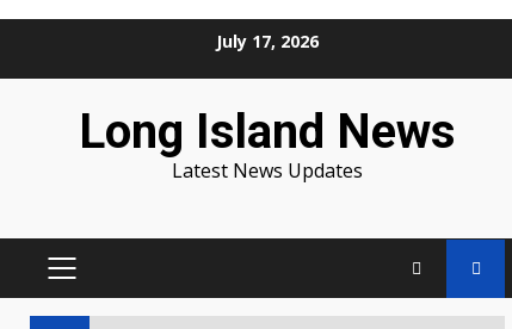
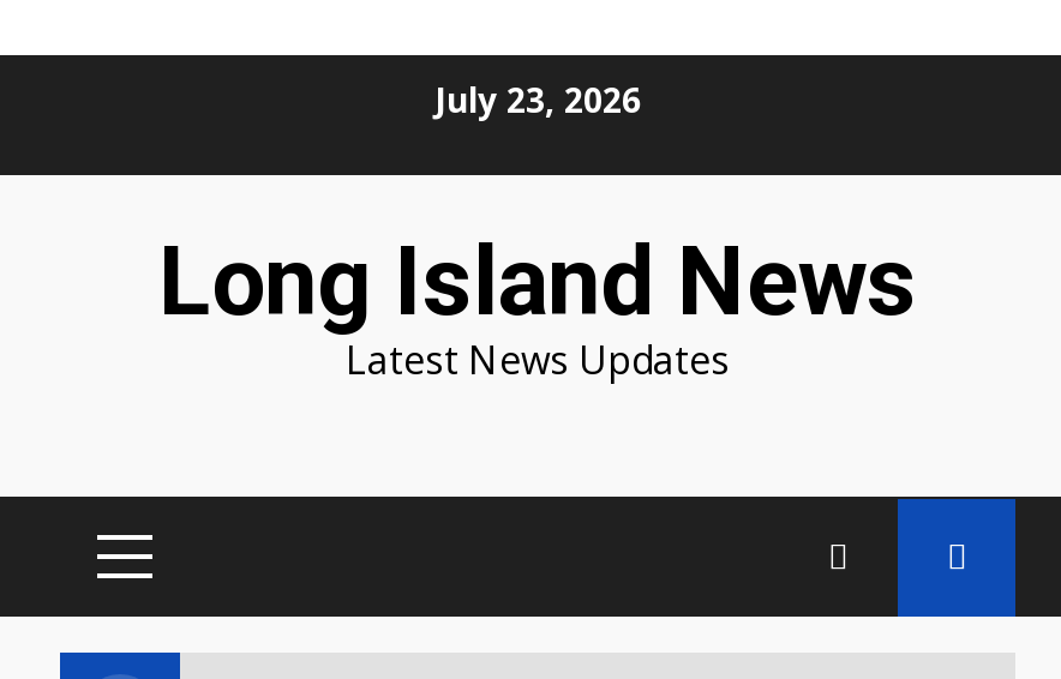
[216,29,319,52] July 17, 2026 -> [434,76,641,121] July 23, 2026

